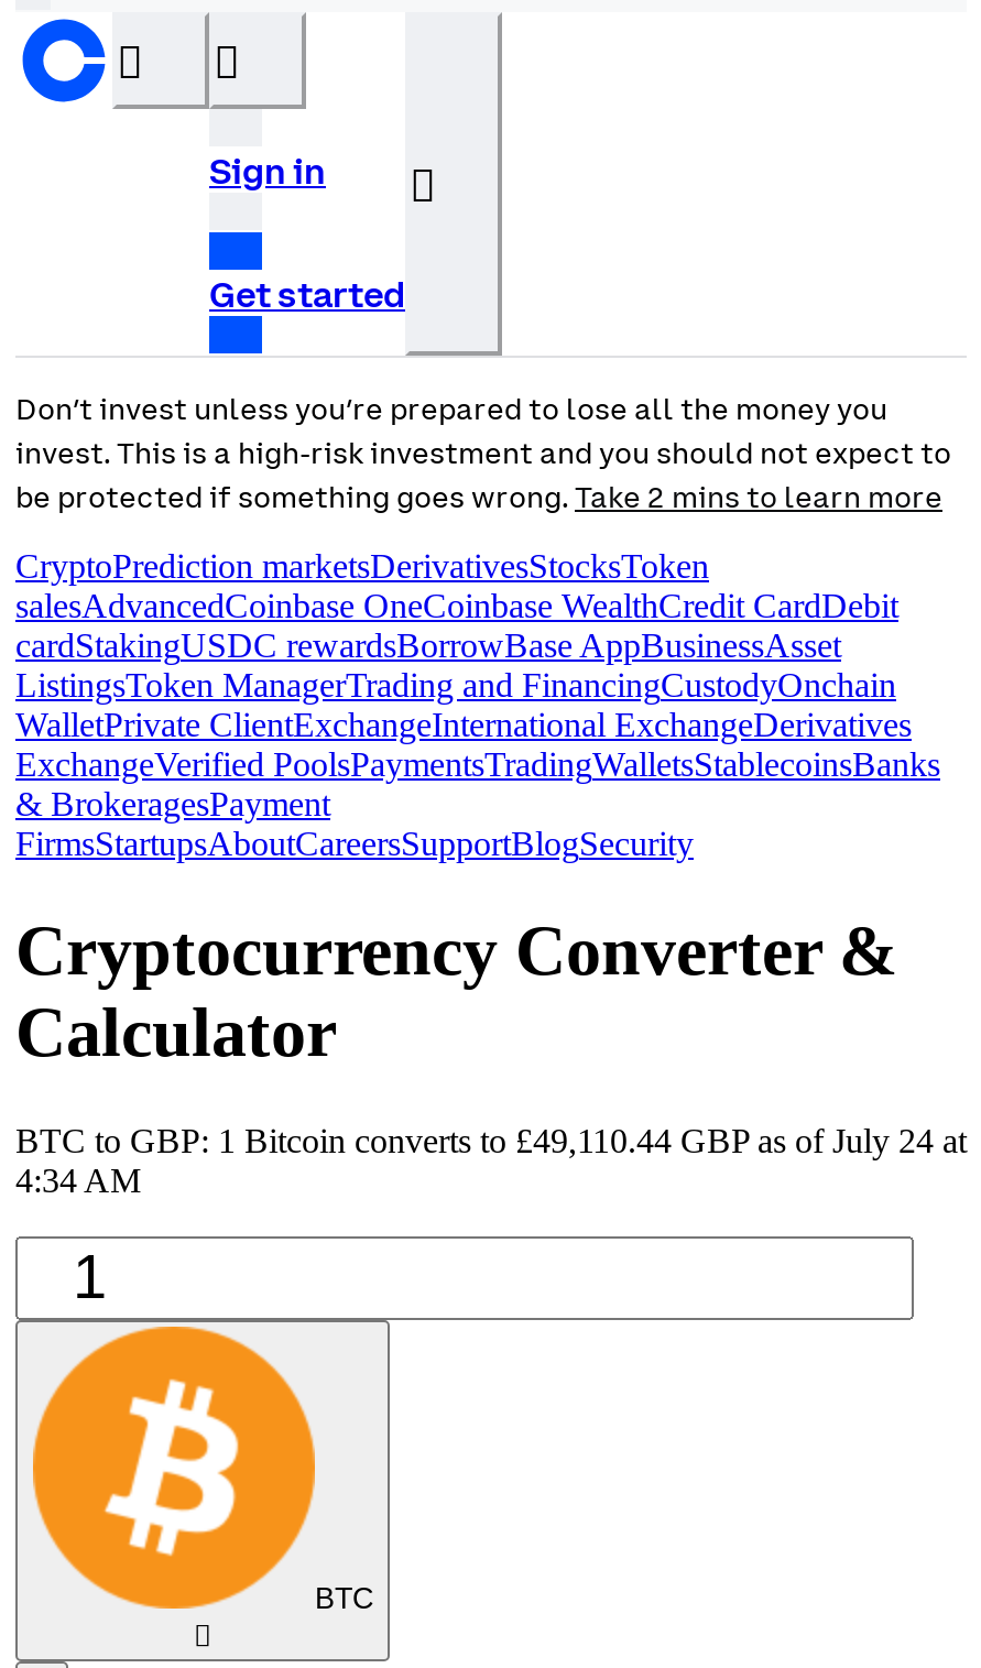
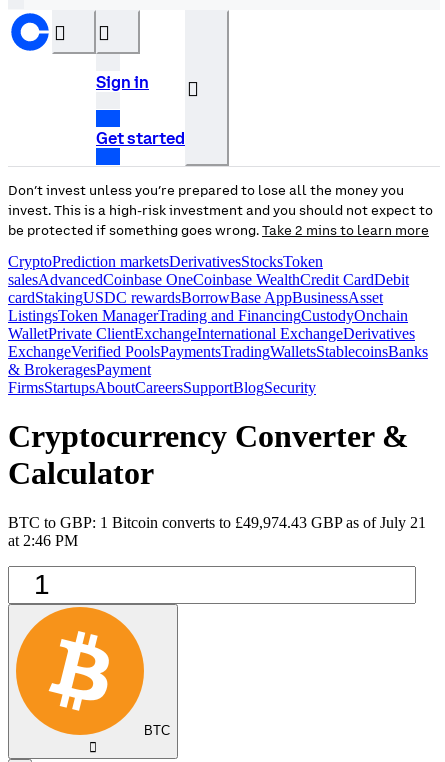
[15,1122,967,1199] BTC to GBP: 1 Bitcoin converts to £49,110.44 GBP as of July 24 at | 4:34 AM -> [8,514,426,549] BTC to GBP: 1 Bitcoin converts to £49,974.43 GBP as of July 21 | at 2:46 PM

